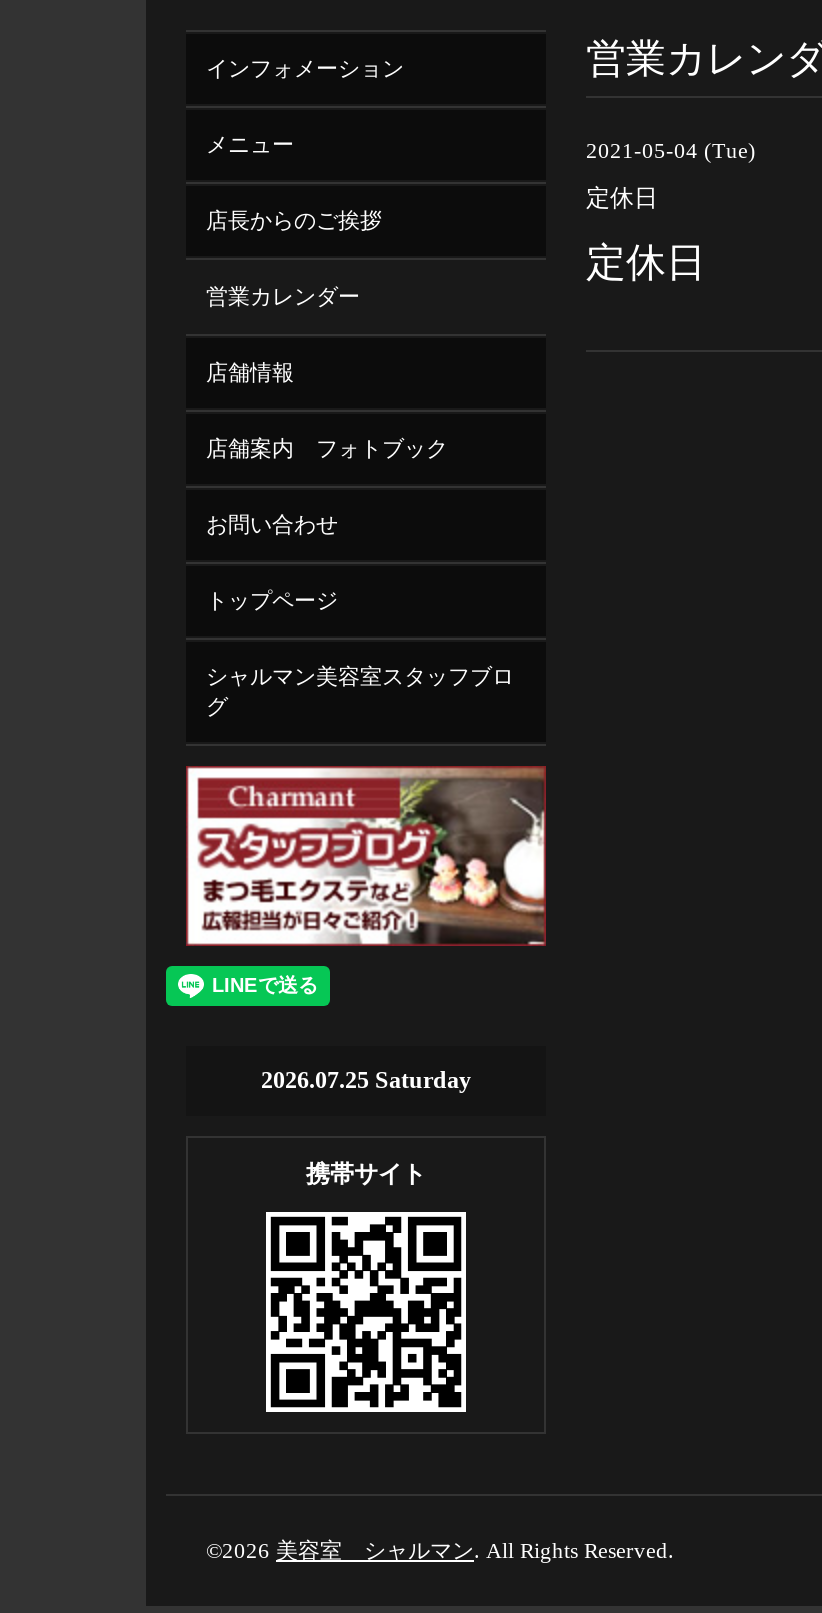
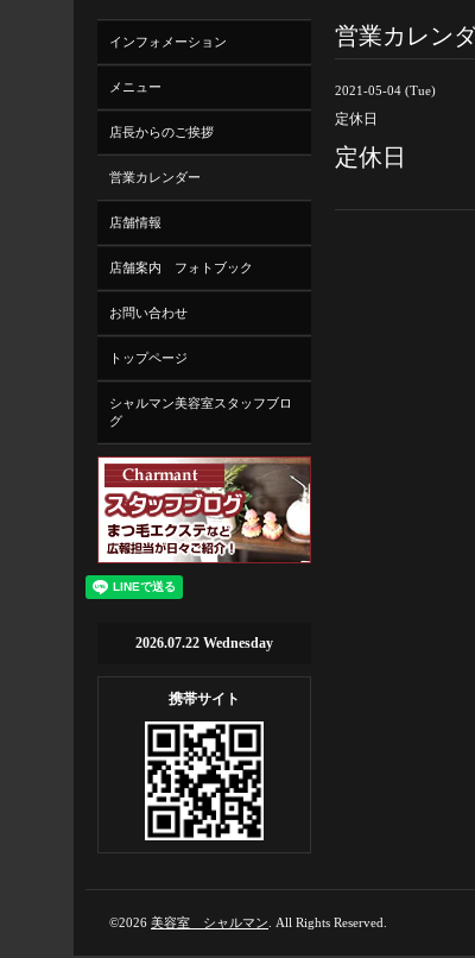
[261,1066,471,1094] 2026.07.25 Saturday -> [135,635,273,651] 2026.07.22 Wednesday

